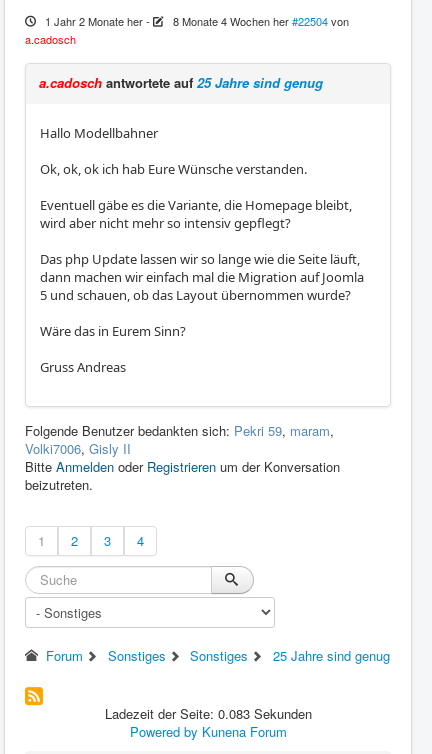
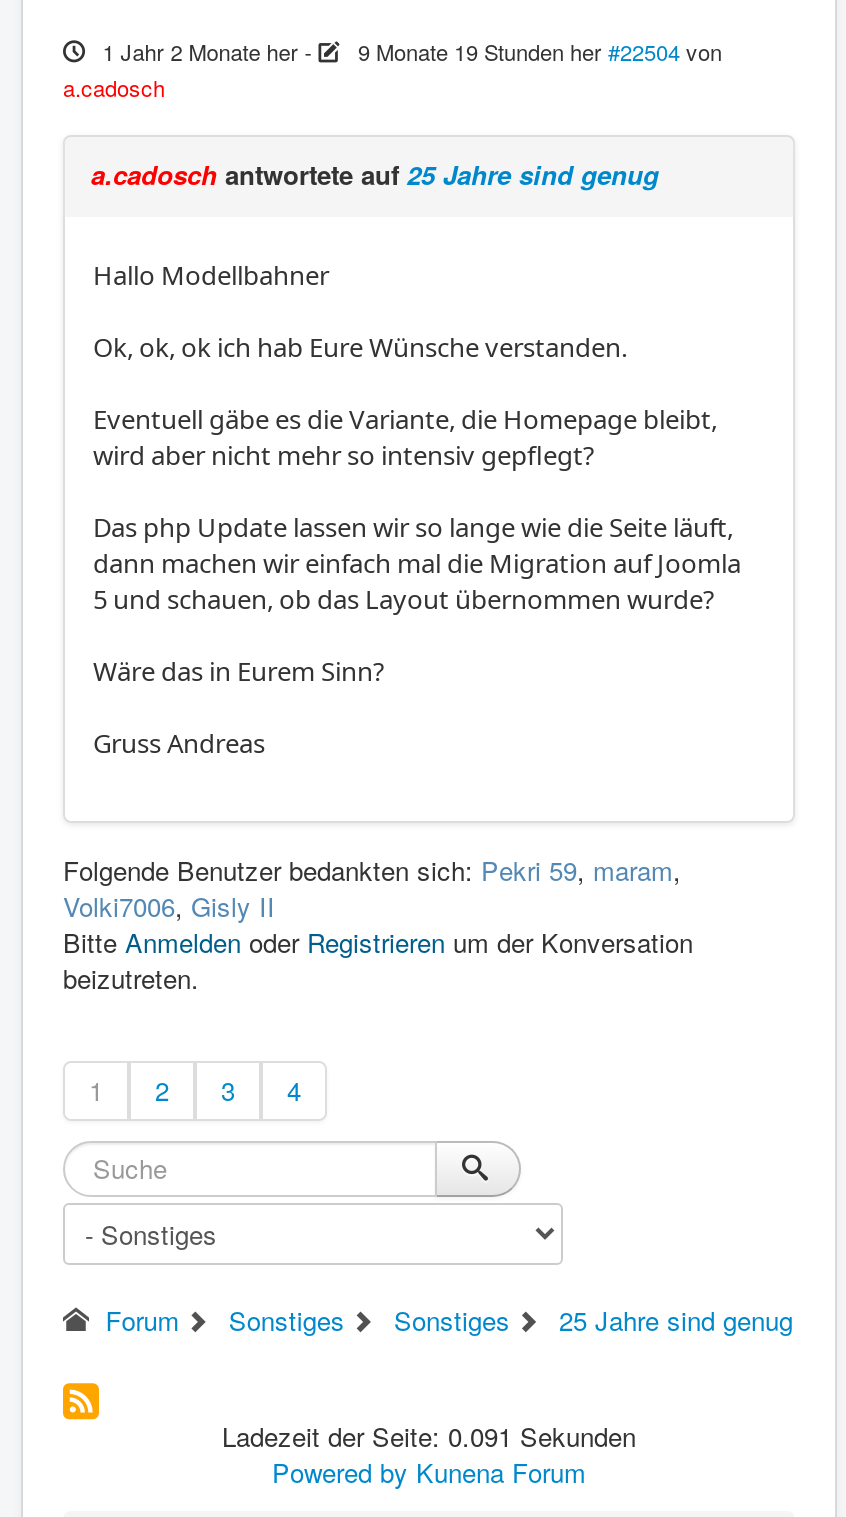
[172,13,348,29] 8 Monate 4 Wochen her #22504 von -> [358,35,722,67] 9 Monate 19 Stunden her #22504 von
[104,704,311,723] Ladezeit der Seite: 0.083 Sekunden -> [222,1417,636,1455] Ladezeit der Seite: 0.091 Sekunden

